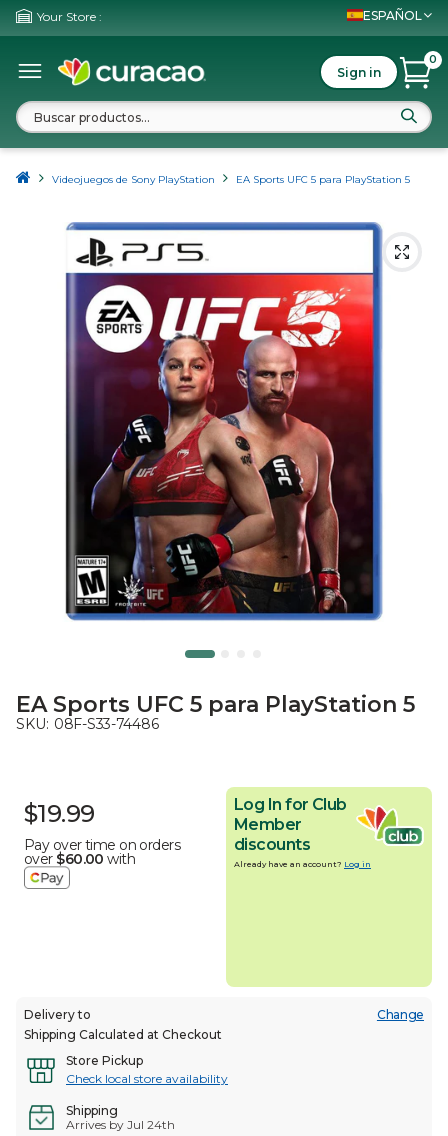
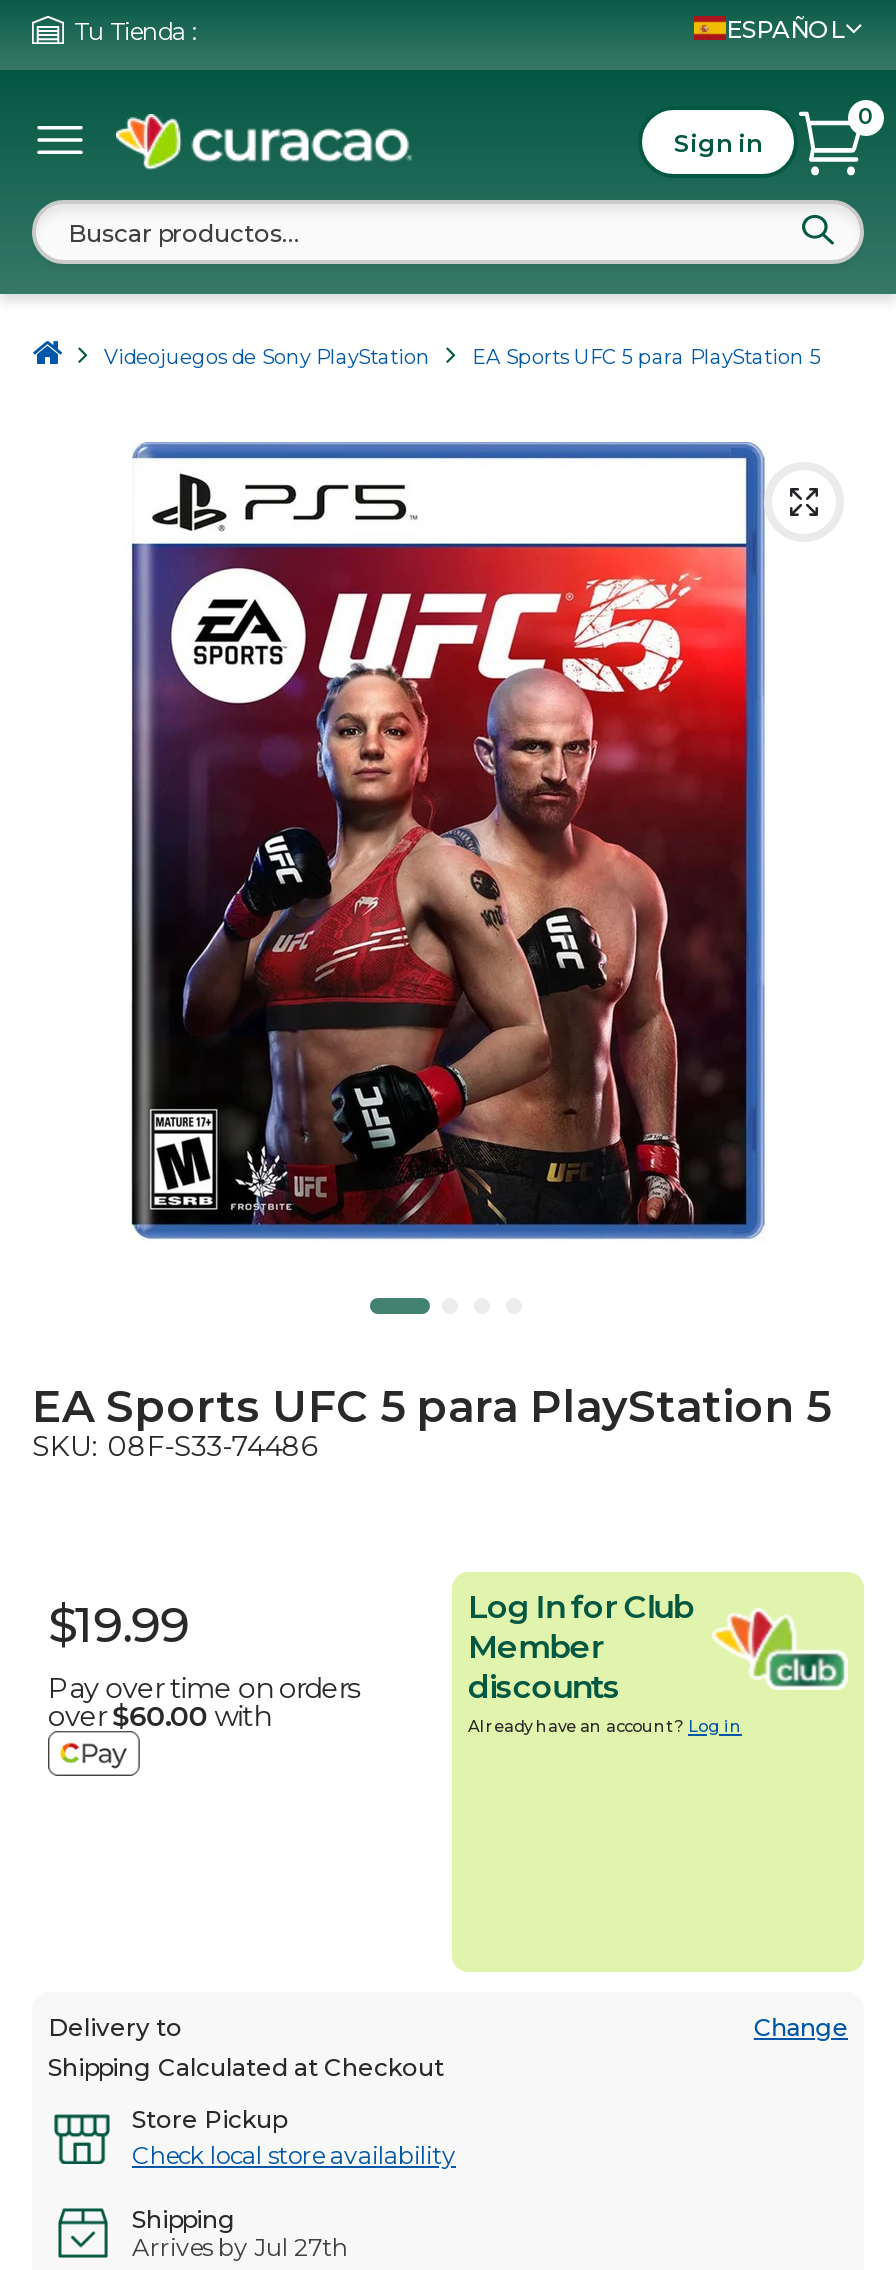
[37,8,102,23] Your Store : -> [74,15,198,45] Tu Tienda :
[66,1117,175,1132] Arrives by Jul 24th -> [132,2232,348,2262] Arrives by Jul 27th

